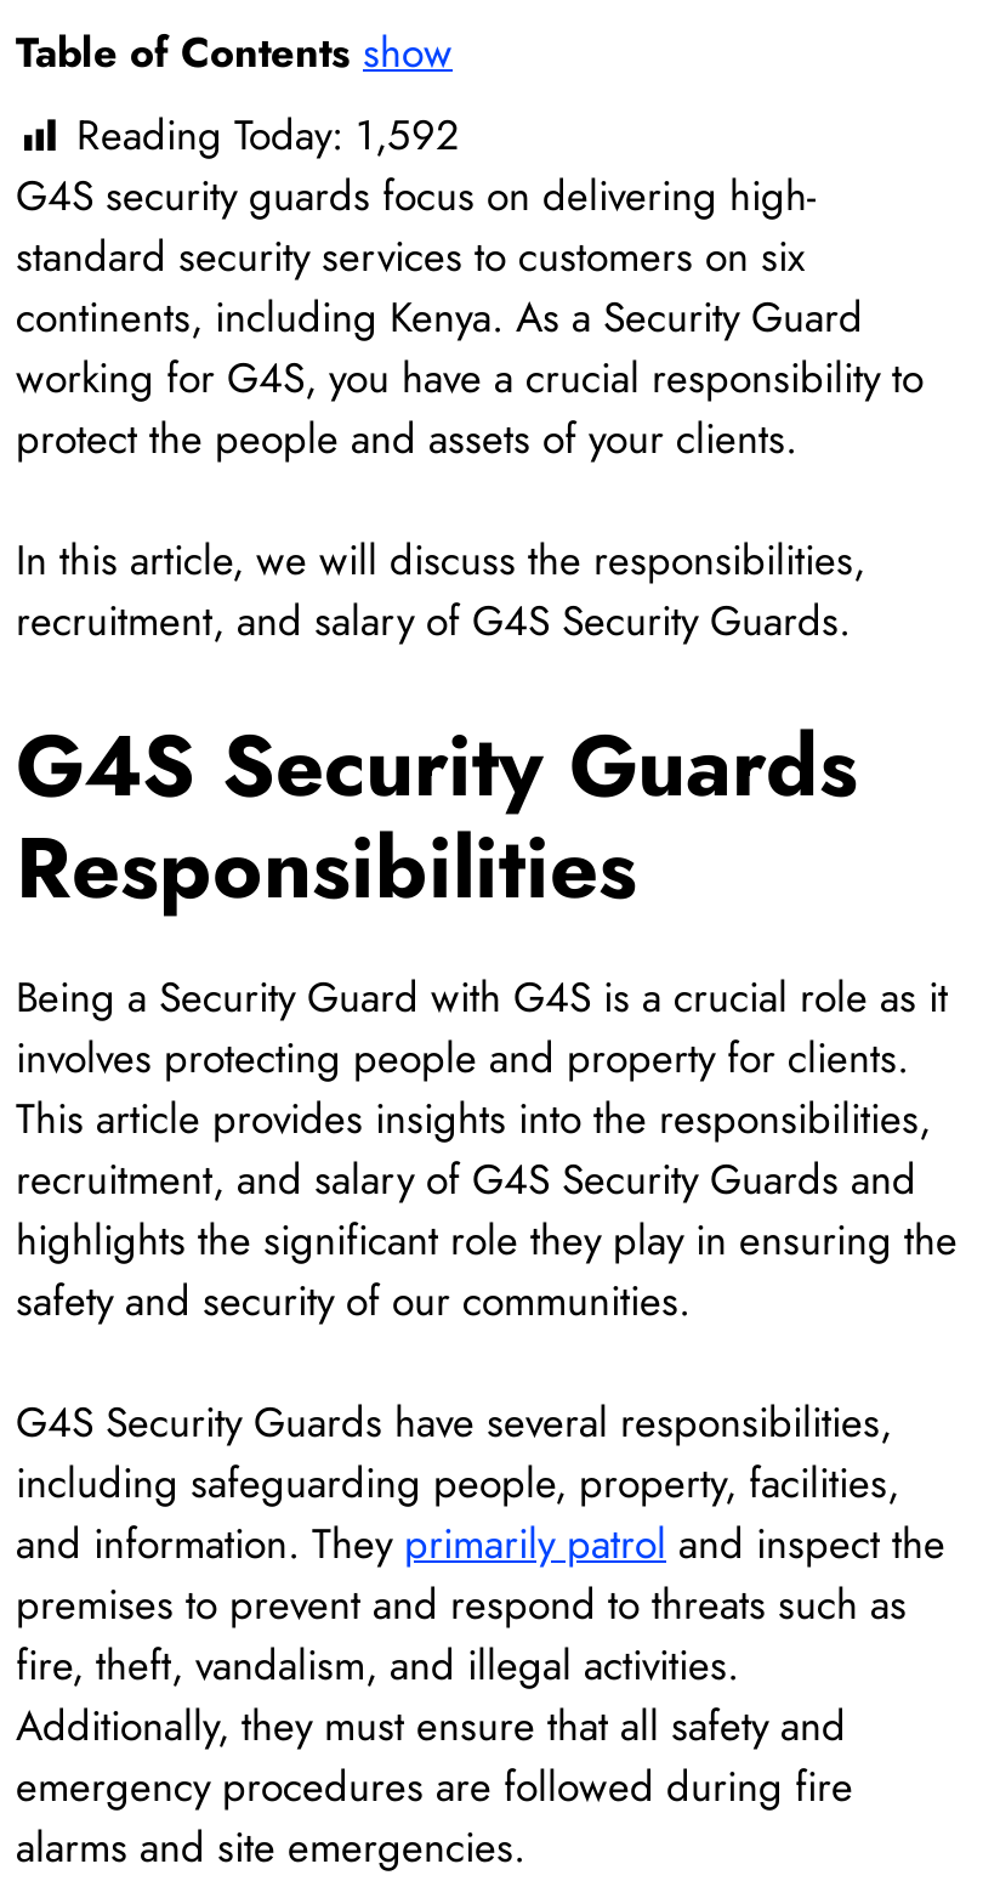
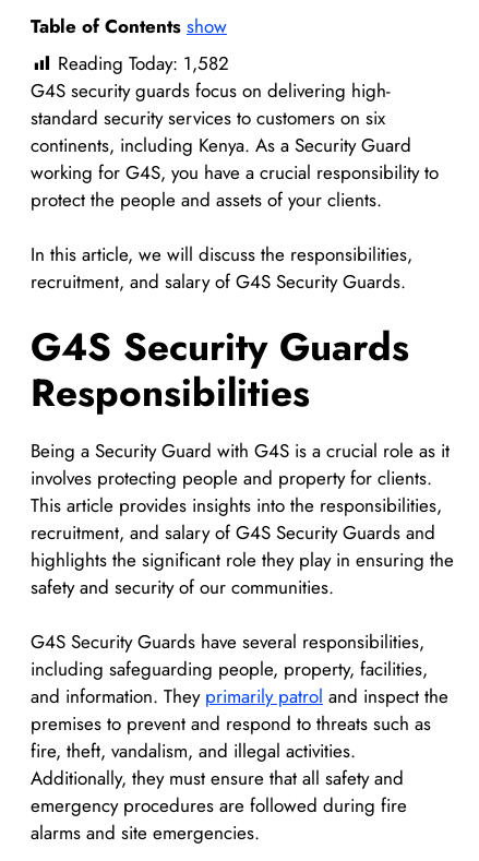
[76,105,460,163] Reading Today: 1,592 -> [58,50,229,76] Reading Today: 1,582

